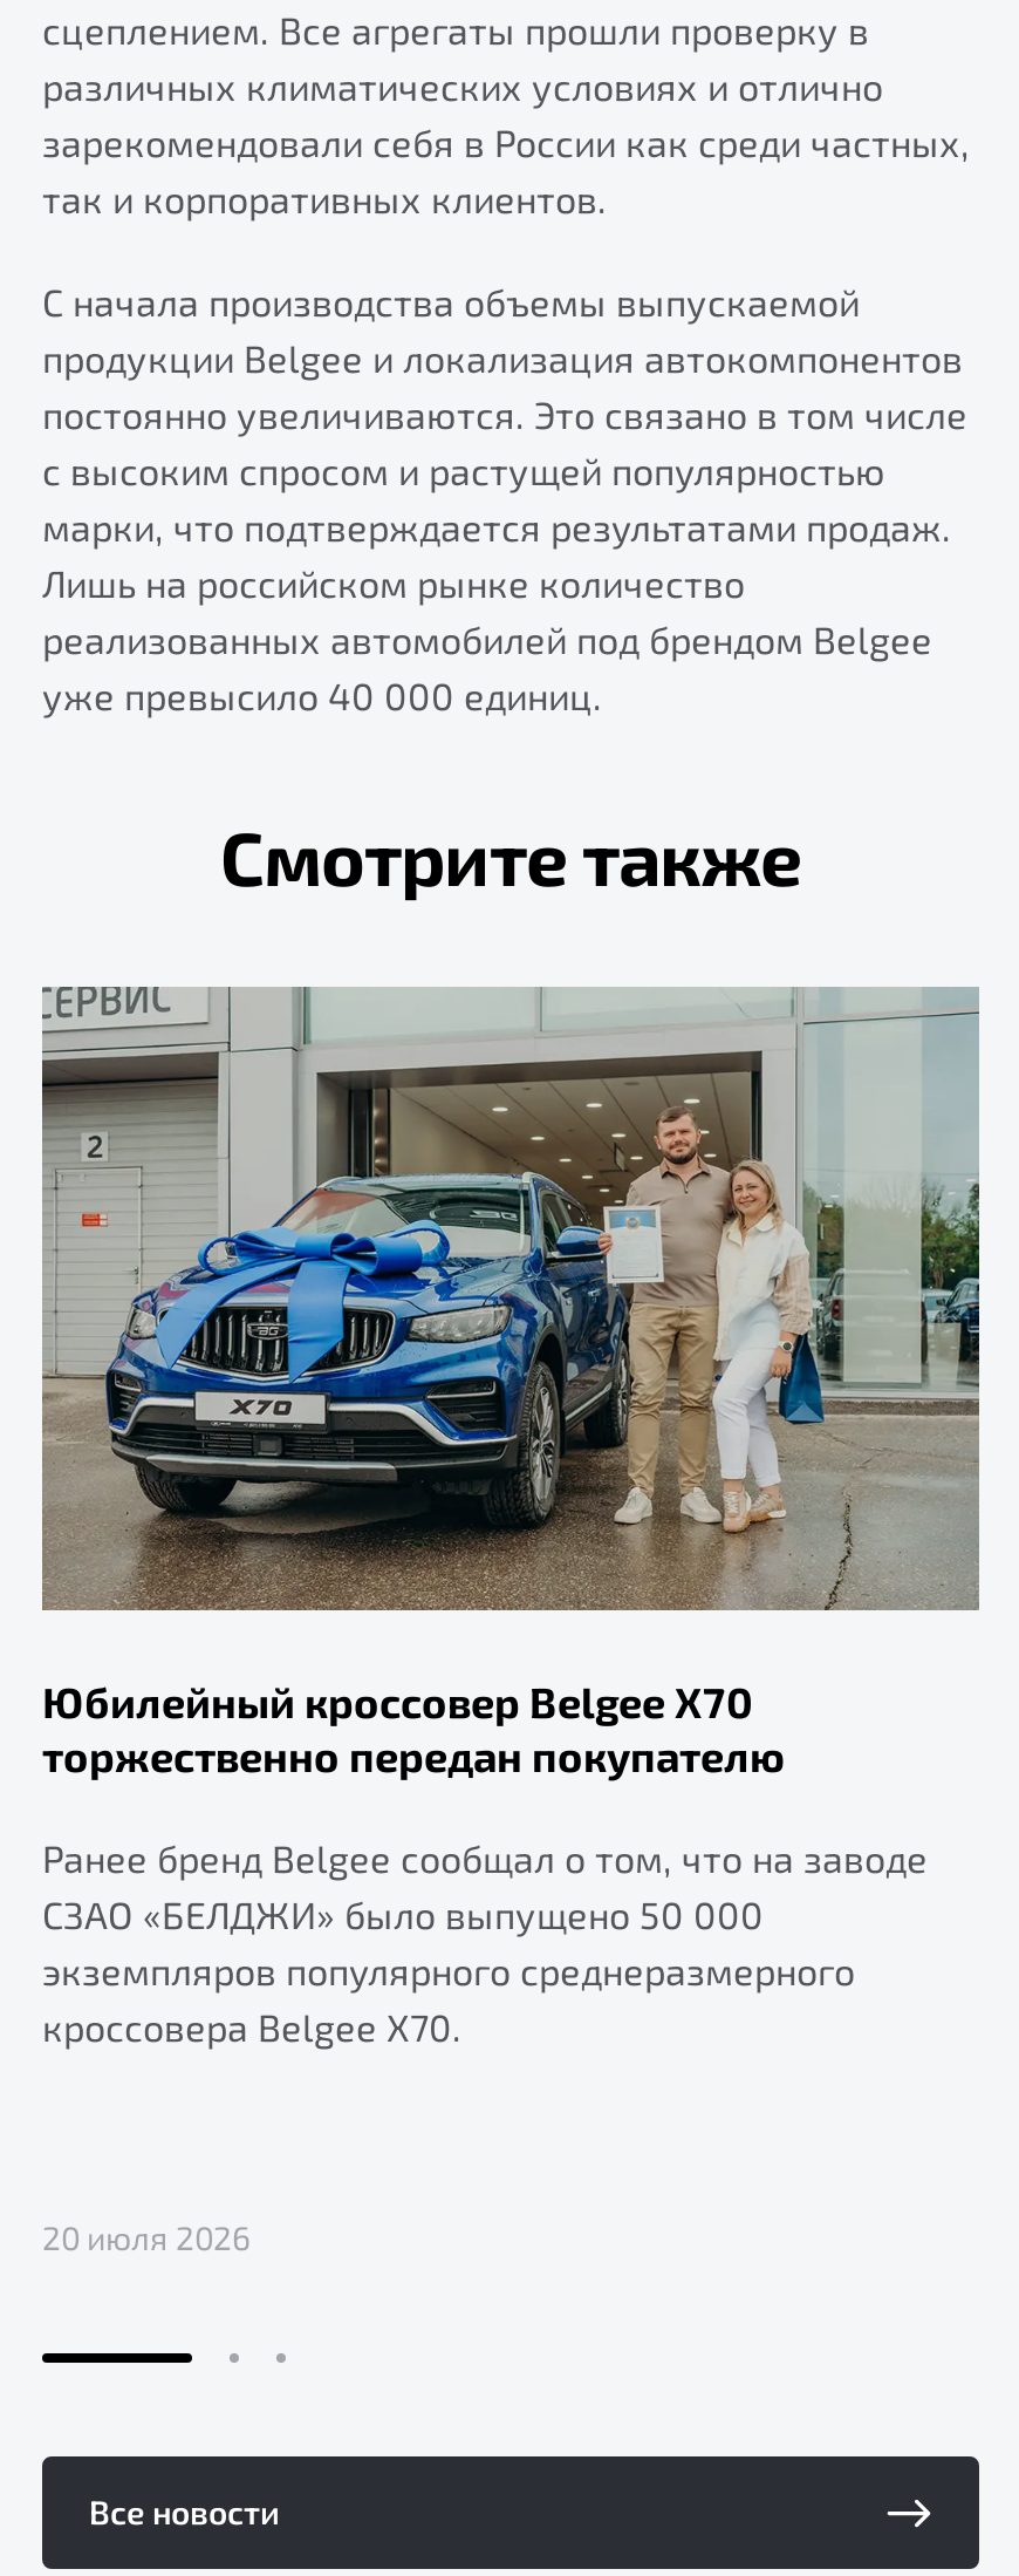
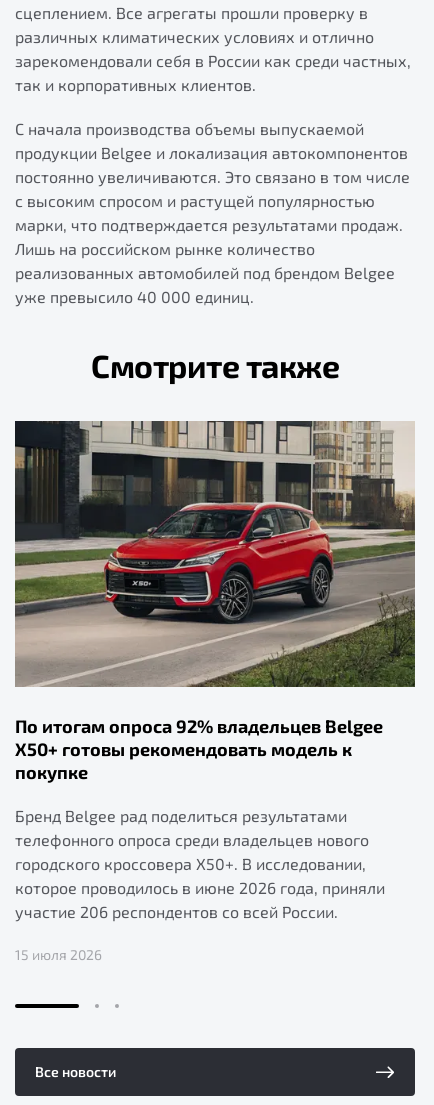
[40,987,982,1783] [image] | Юбилейный кроссовер Belgee X70 | торжественно передан покупателю -> [14,421,416,783] [image] | По итогам опроса 92% владельцев Belgee | X50+ готовы рекомендовать модель к | покупке
[42,1836,928,2050] Ранее бренд Belgee сообщал о том, что на заводе | СЗАО «БЕЛДЖИ» было выпущено 50 000 | экземпляров популярного среднеразмерного | кроссовера Belgee X70. -> [15,806,385,921] Бренд Belgee рад поделиться результатами | телефонного опроса среди владельцев нового | городского кроссовера X50+. В исследовании, | которое проводилось в июне 2026 года, приняли | участие 206 респондентов со всей России.
[42,2219,251,2258] 20 июля 2026 -> [15,946,102,963] 15 июля 2026

